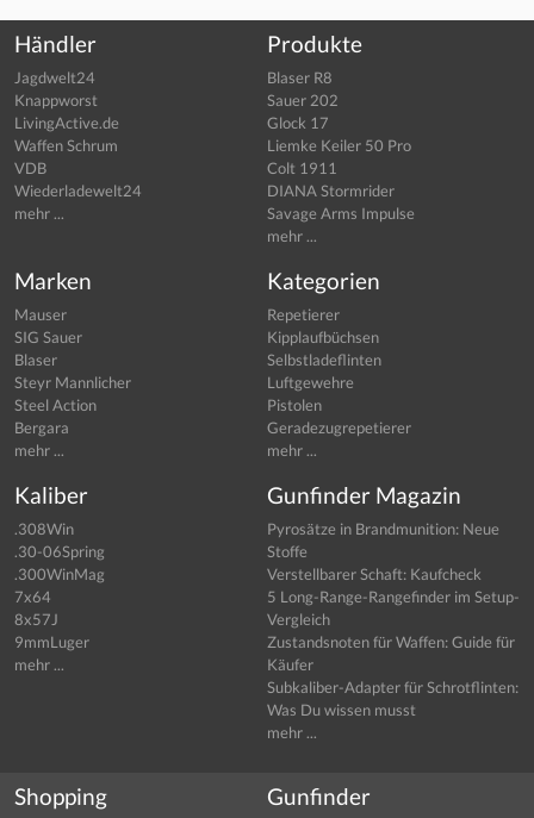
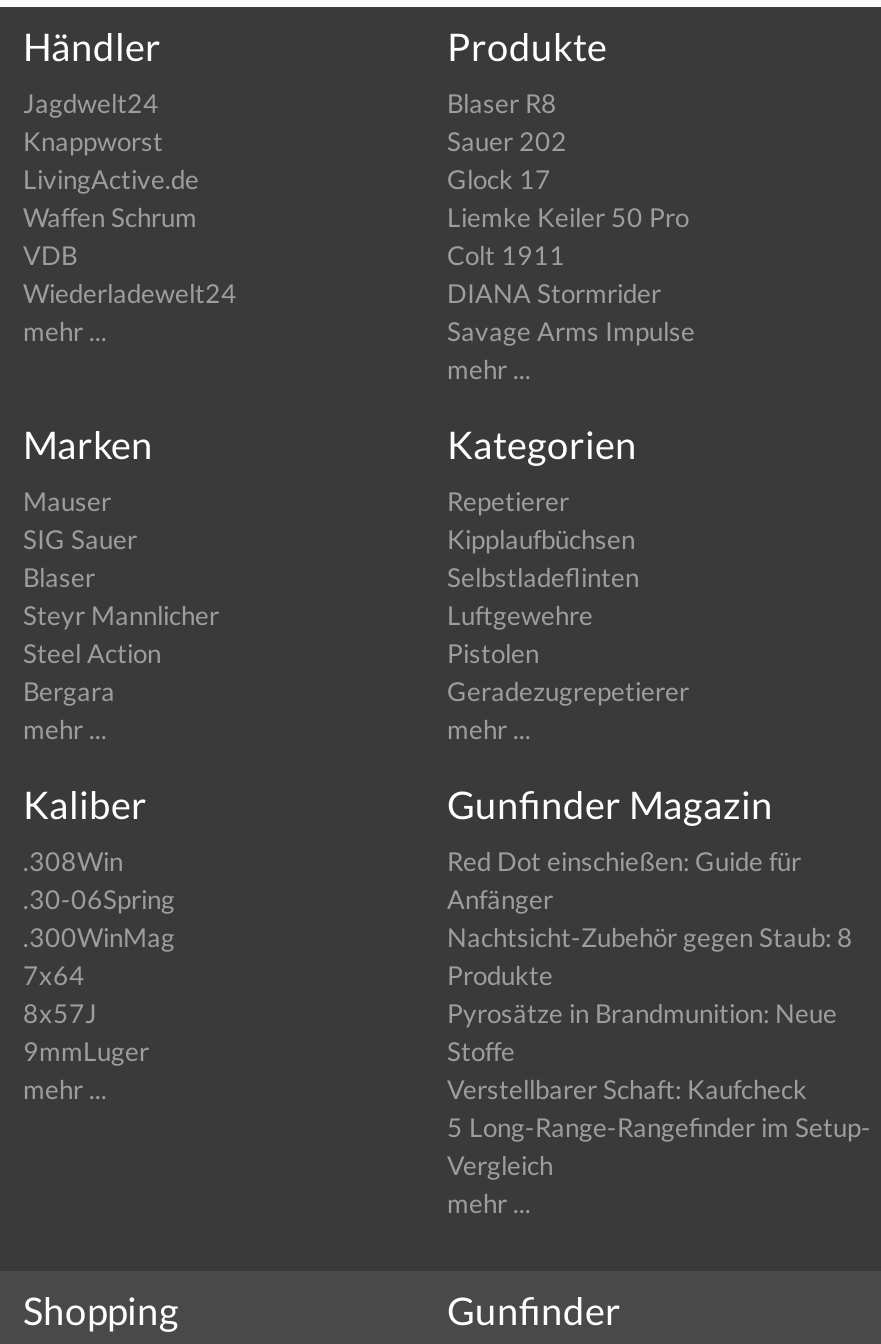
moved [267,520,520,629] -> [447,997,871,1181]: Pyrosätze in Brandmunition: Neue | Stoffe | Verstellbarer Schaft: Kaufcheck | 5 Long-Range-Rangefinder im Setup- | Vergleich
none -> [447,845,853,991] Red Dot einschießen: Guide für | Anfänger | Nachtsicht-Zubehör gegen Staub: 8 | Produkte
[267,633,519,720] Zustandsnoten für Waffen: Guide für | Käufer | Subkaliber-Adapter für Schrotflinten: | Was Du wissen musst -> none

